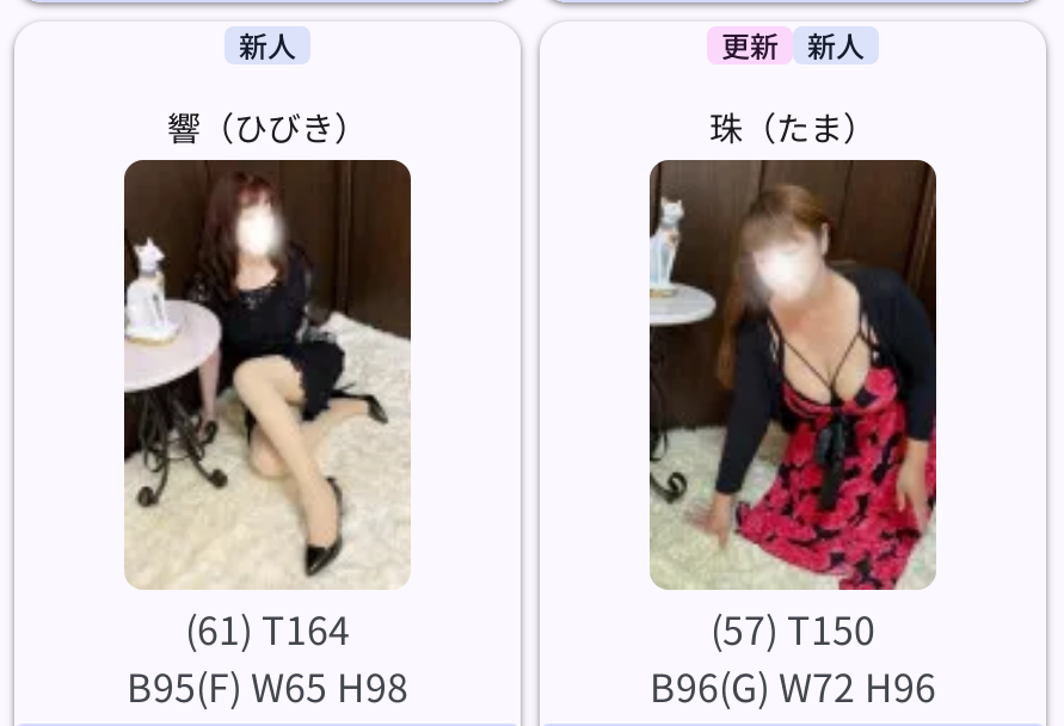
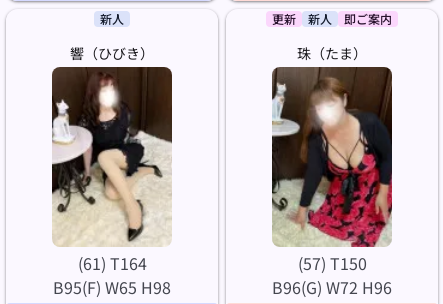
none -> [344,9,392,26] 即ご案内

